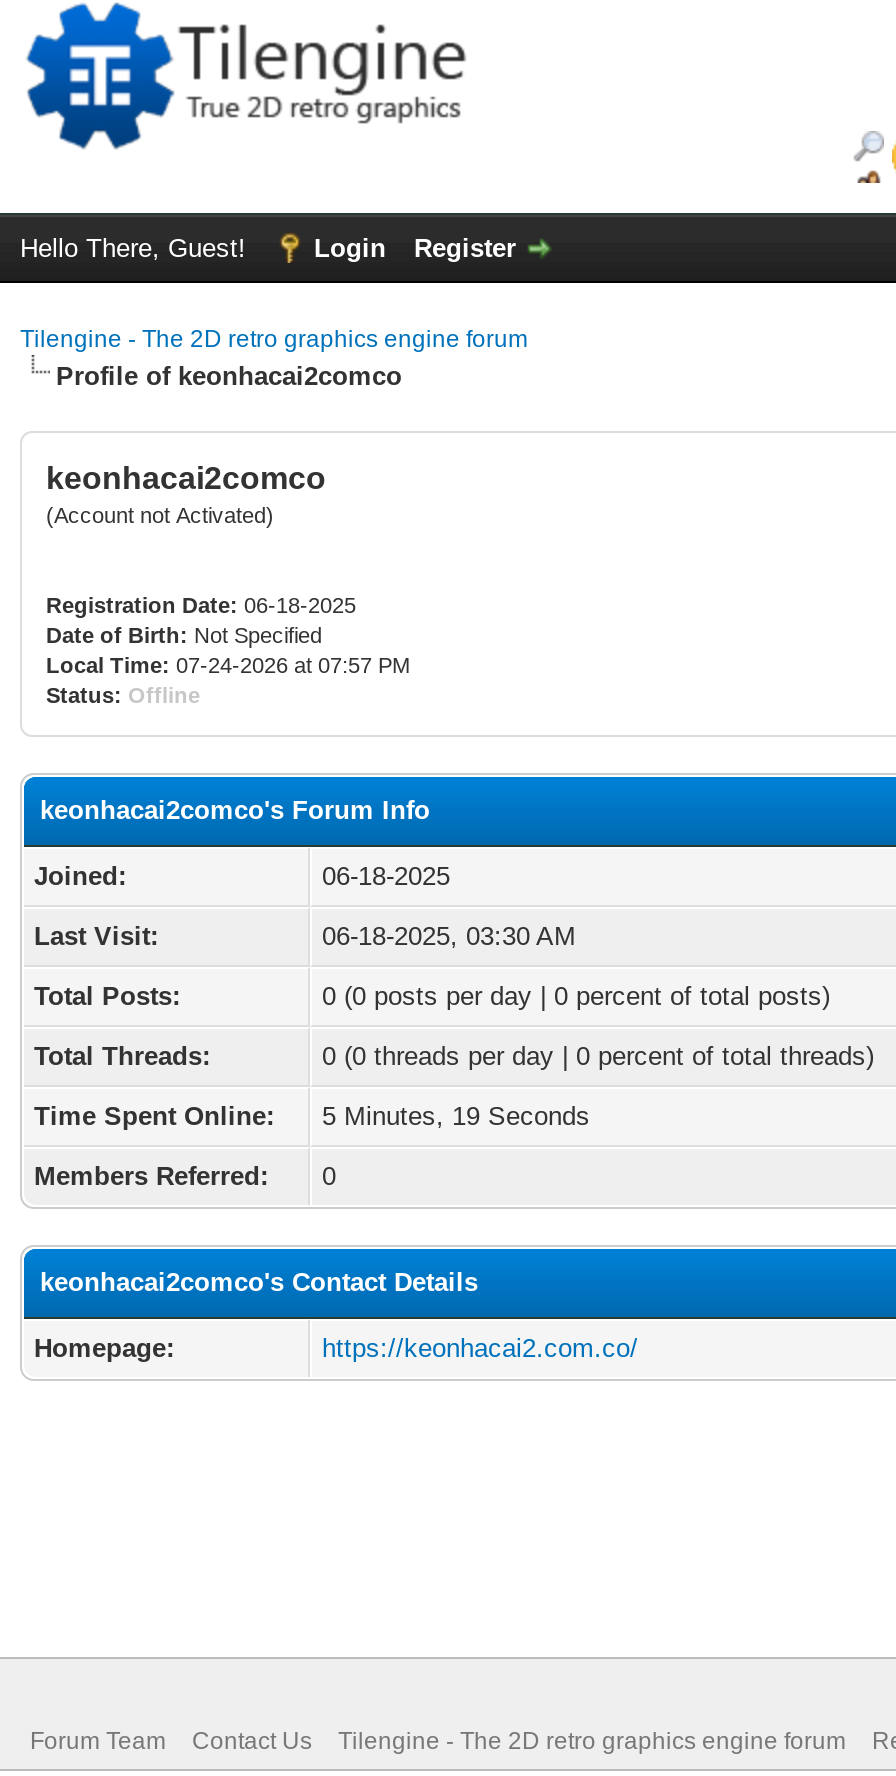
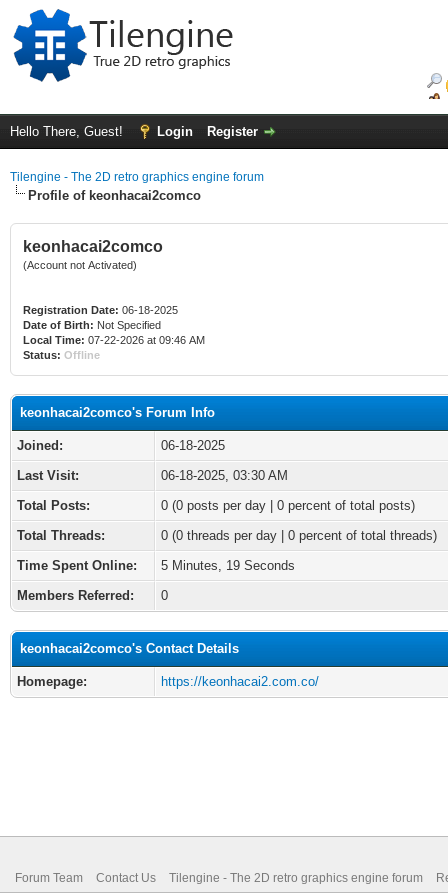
[46,653,410,677] Local Time: 07-24-2026 at 07:57 PM -> [23,334,205,346] Local Time: 07-22-2026 at 09:46 AM

